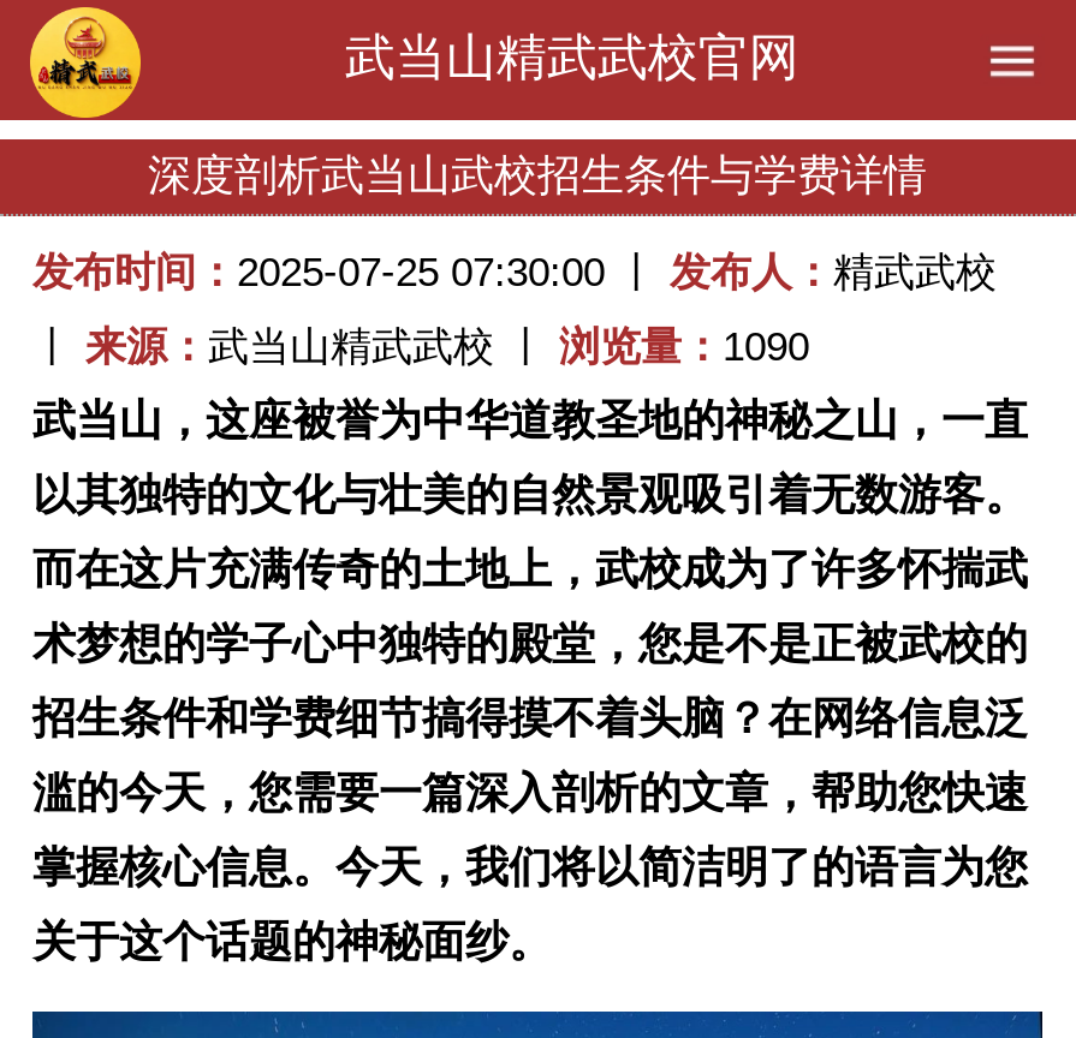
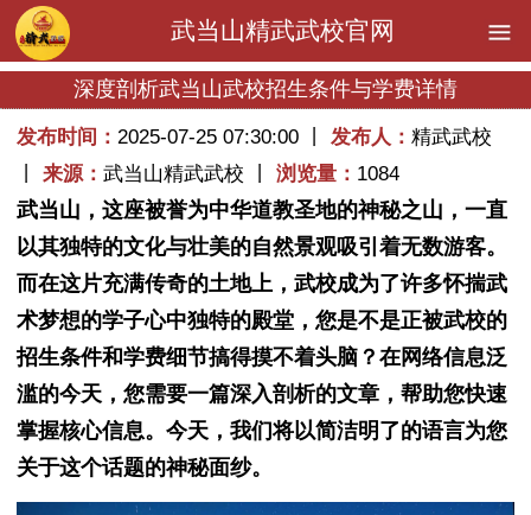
[32,323,809,369] 丨来源：武当山精武武校 丨浏览量：1090 -> [17,162,399,185] 丨来源：武当山精武武校 丨浏览量：1084

